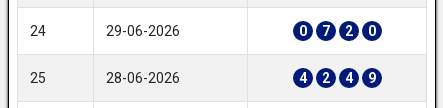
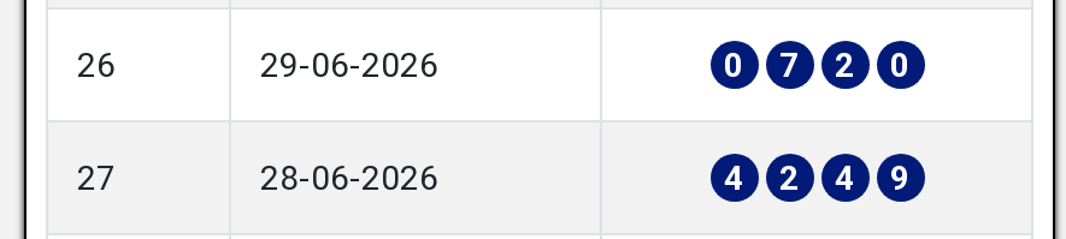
[30,22,46,38] 24 -> [77,44,116,83] 26
[30,69,46,85] 25 -> [77,157,116,196] 27

